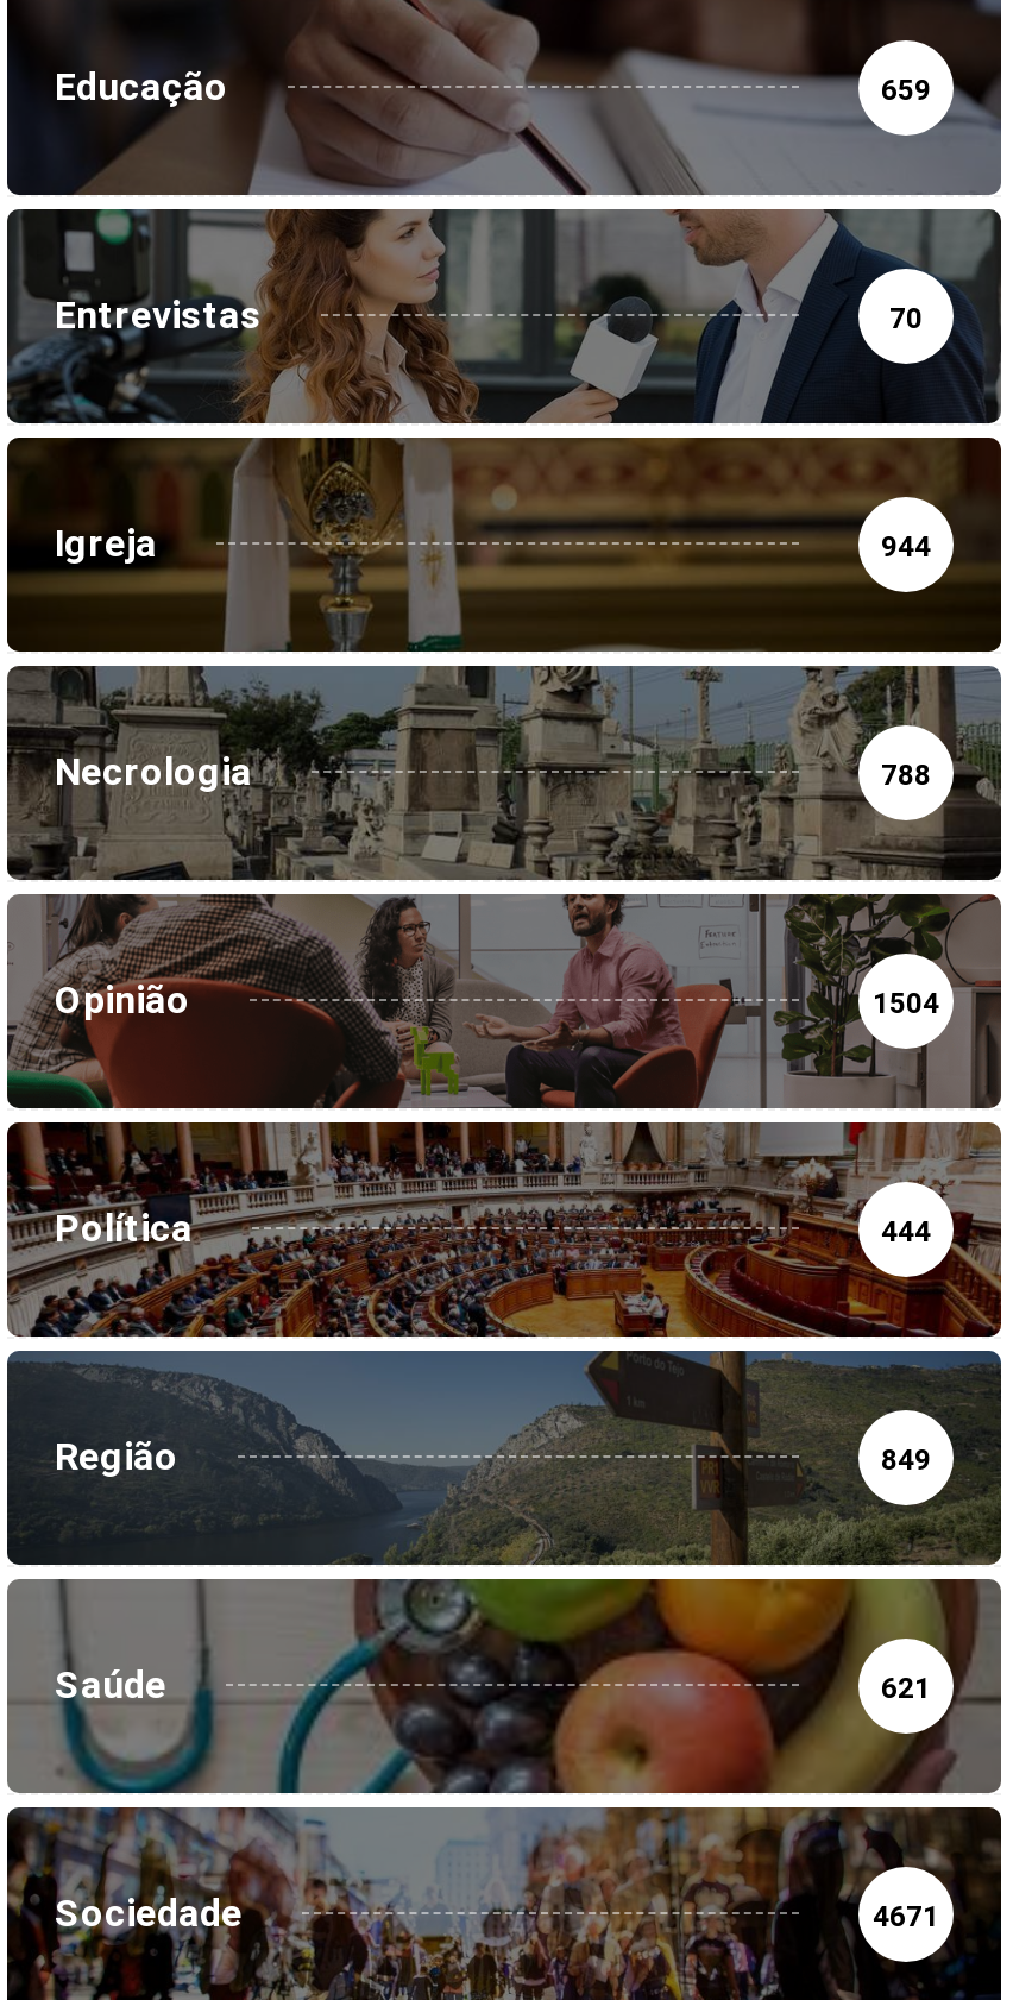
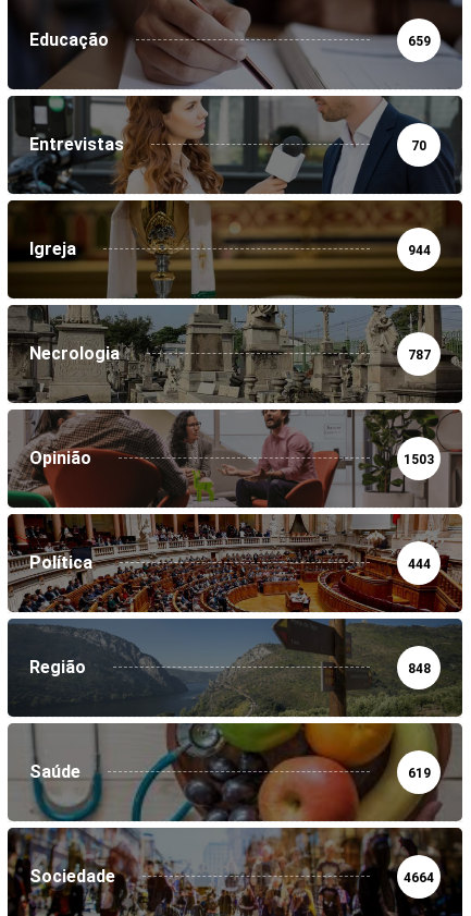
[881,758,931,791] 788 -> [407,347,430,362] 787
[873,986,939,1020] 1504 -> [404,452,434,467] 1503
[881,1443,931,1476] 849 -> [407,661,430,676] 848
[881,1671,931,1705] 621 -> [407,765,430,781] 619
[873,1900,939,1933] 4671 -> [404,870,434,885] 4664

